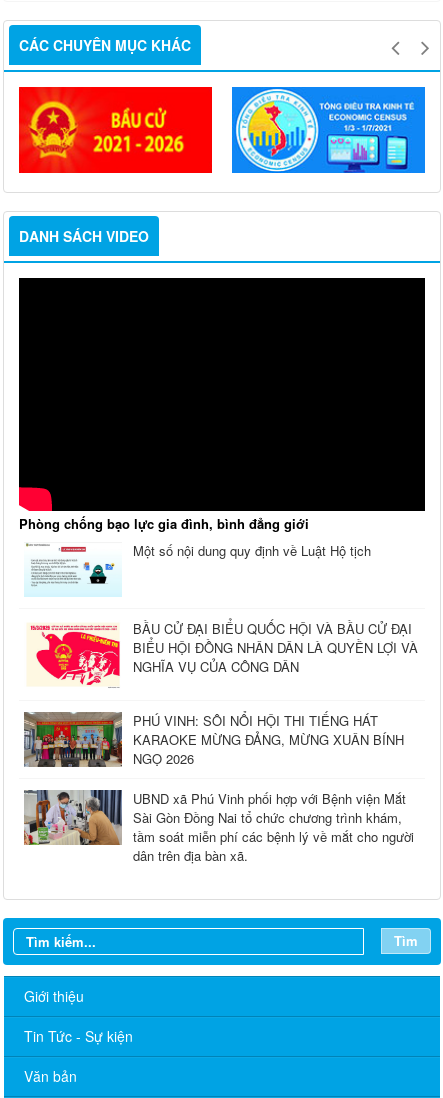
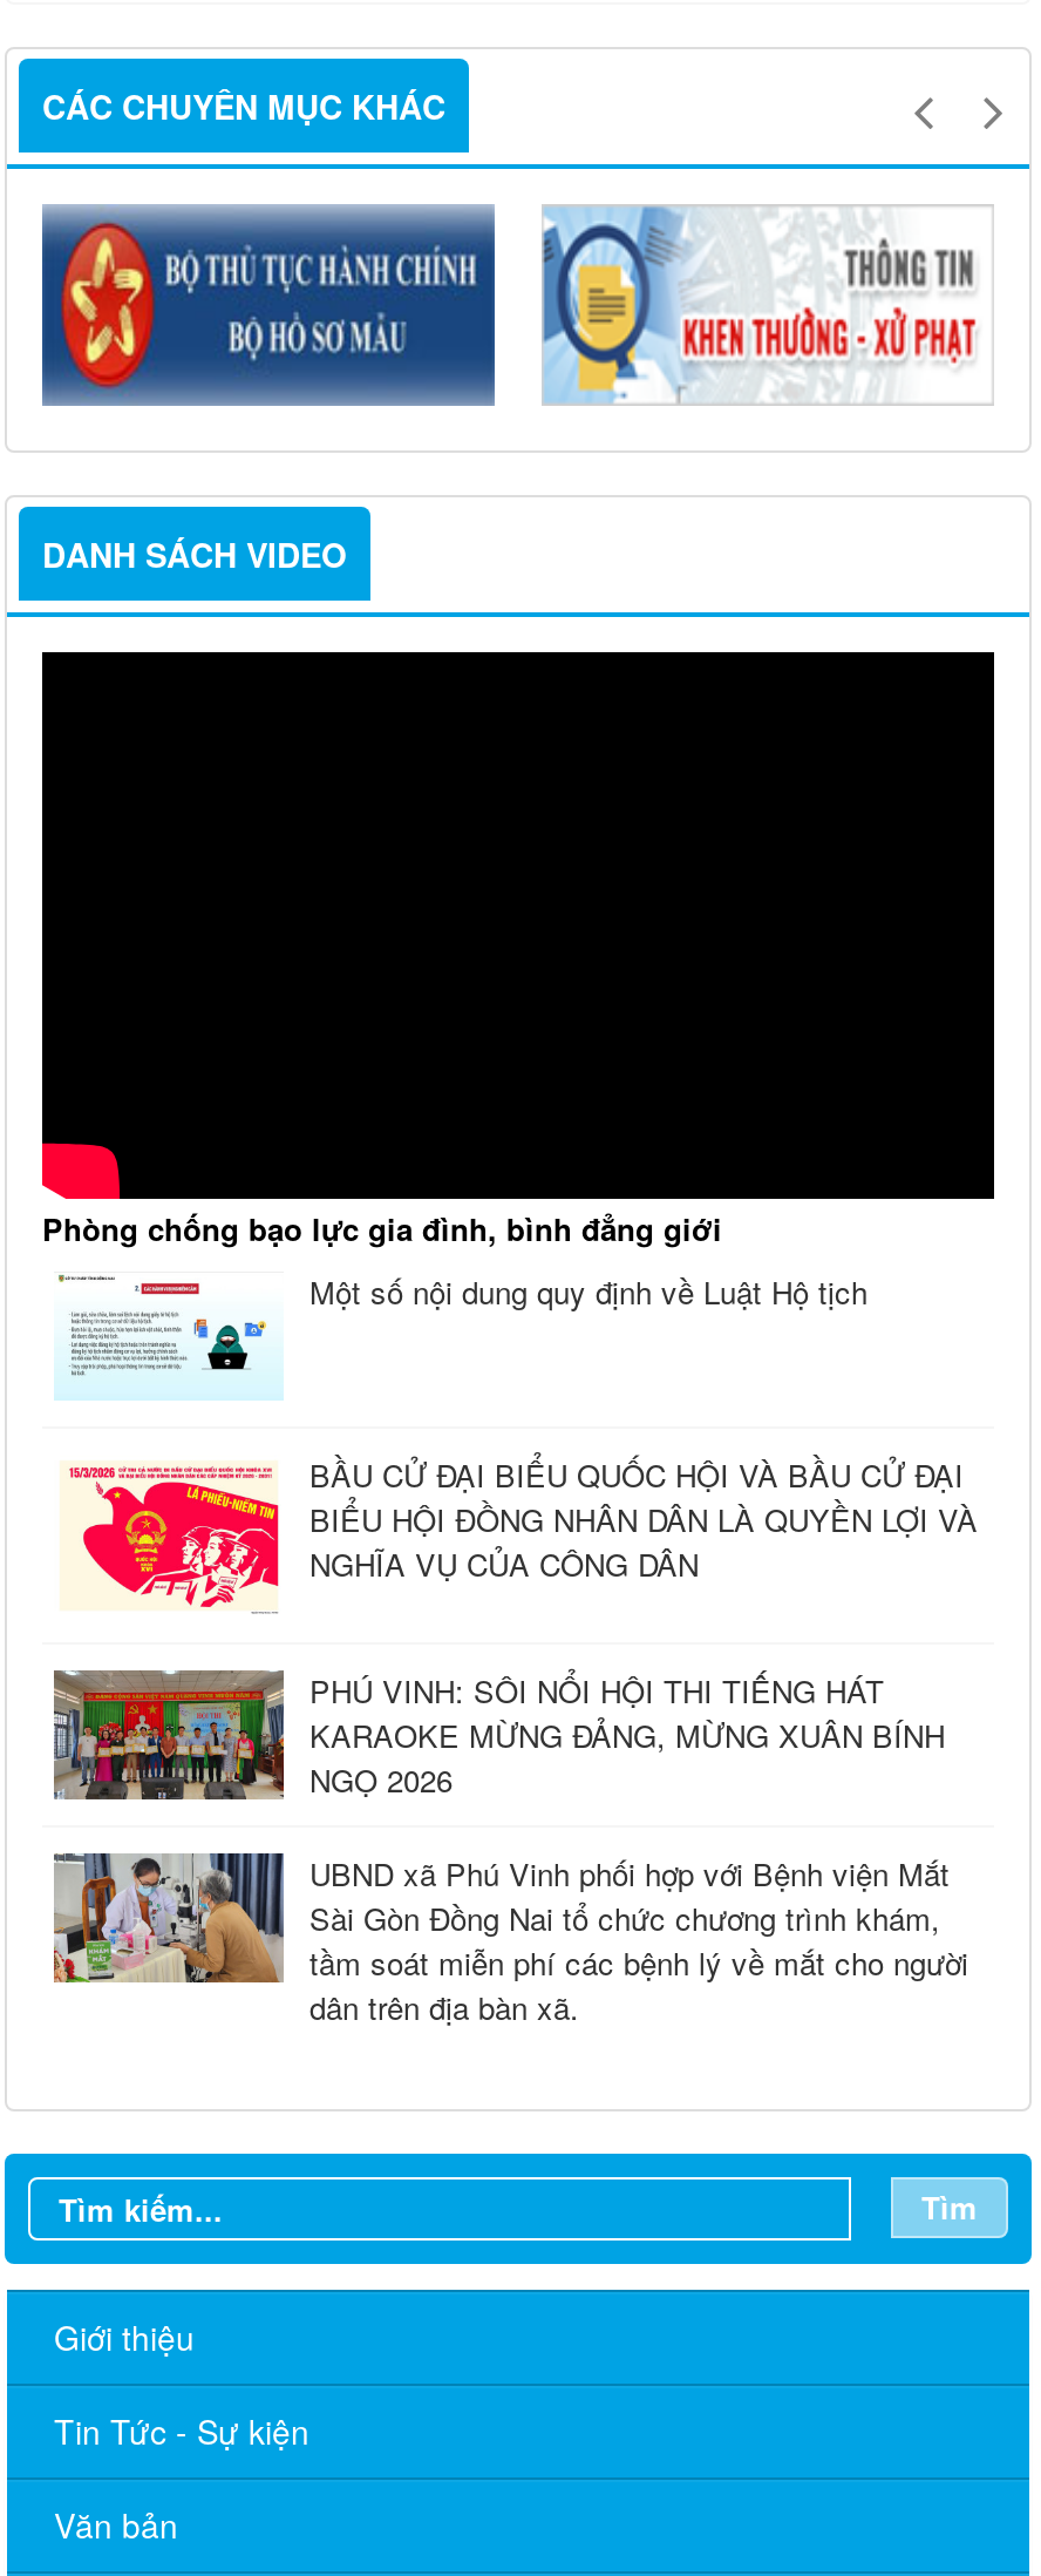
[18,86,213,174] [image] -> [40,204,497,408] [image]
[231,86,426,174] [image] -> [542,204,994,406] [image]

